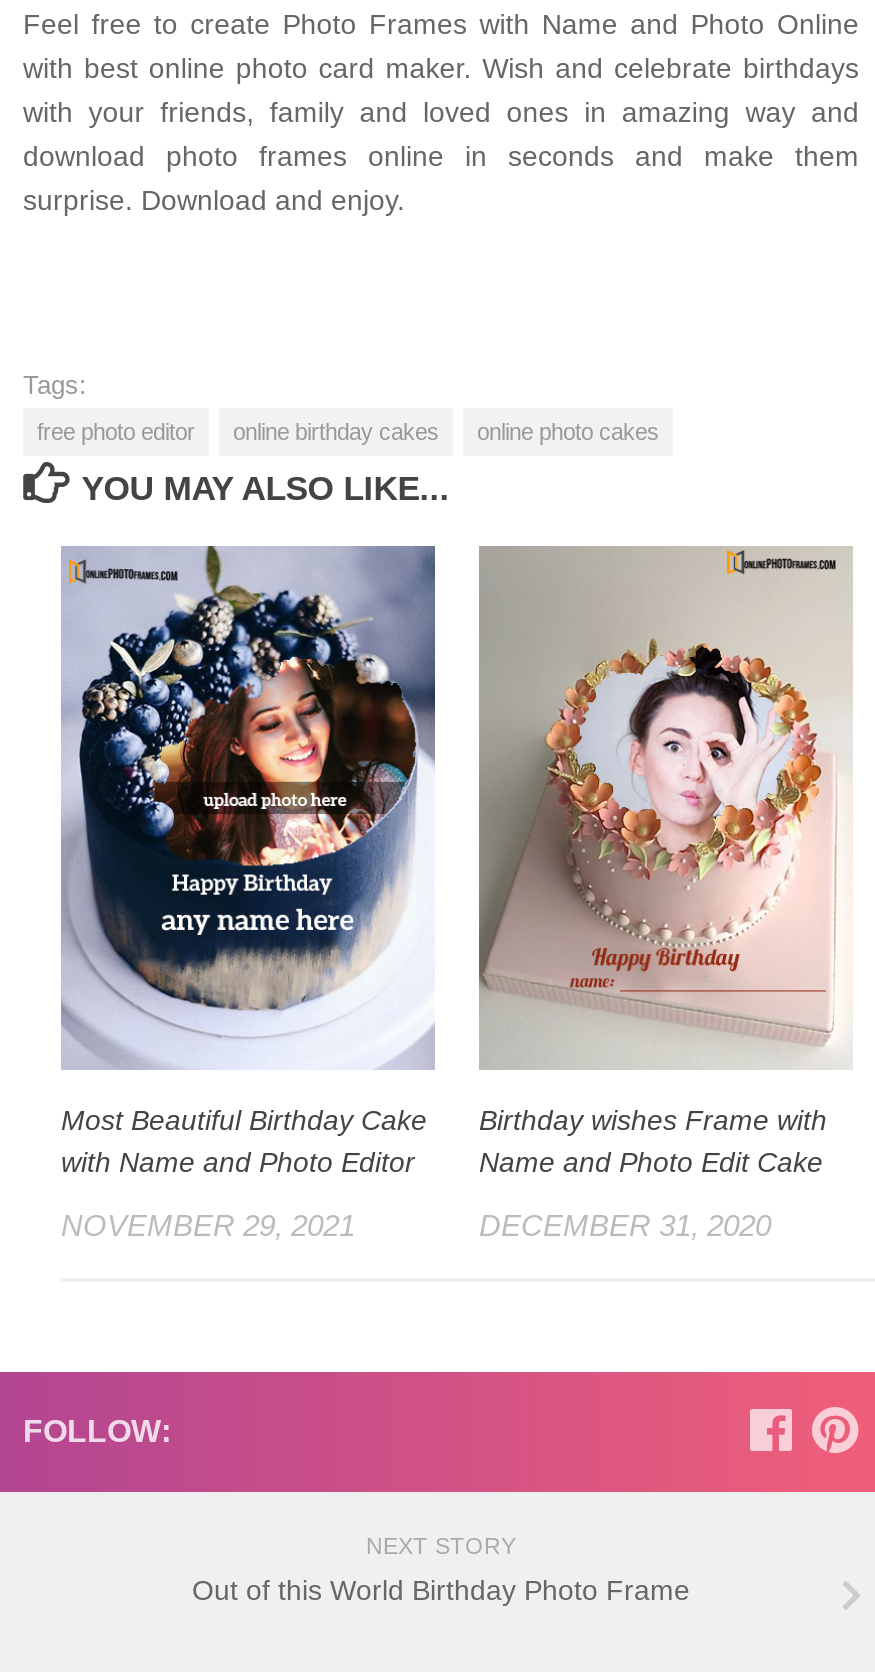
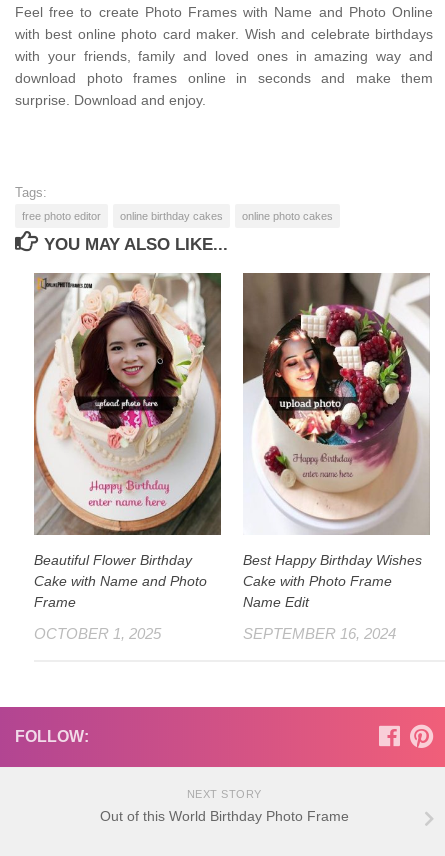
[61,544,435,1179] [image] | Most Beautiful Birthday Cake | with Name and Photo Editor -> [33,272,222,610] [image] | Beautiful Flower Birthday | Cake with Name and Photo | Frame
[477,546,851,1179] [image] | Birthday wishes Frame with | Name and Photo Edit Cake -> [243,273,430,610] [image] | Best Happy Birthday Wishes | Cake with Photo Frame | Name Edit
[61,1209,355,1243] NOVEMBER 29, 2021 -> [34,625,161,642] OCTOBER 1, 2025
[479,1209,771,1243] DECEMBER 31, 2020 -> [243,625,396,642] SEPTEMBER 16, 2024

